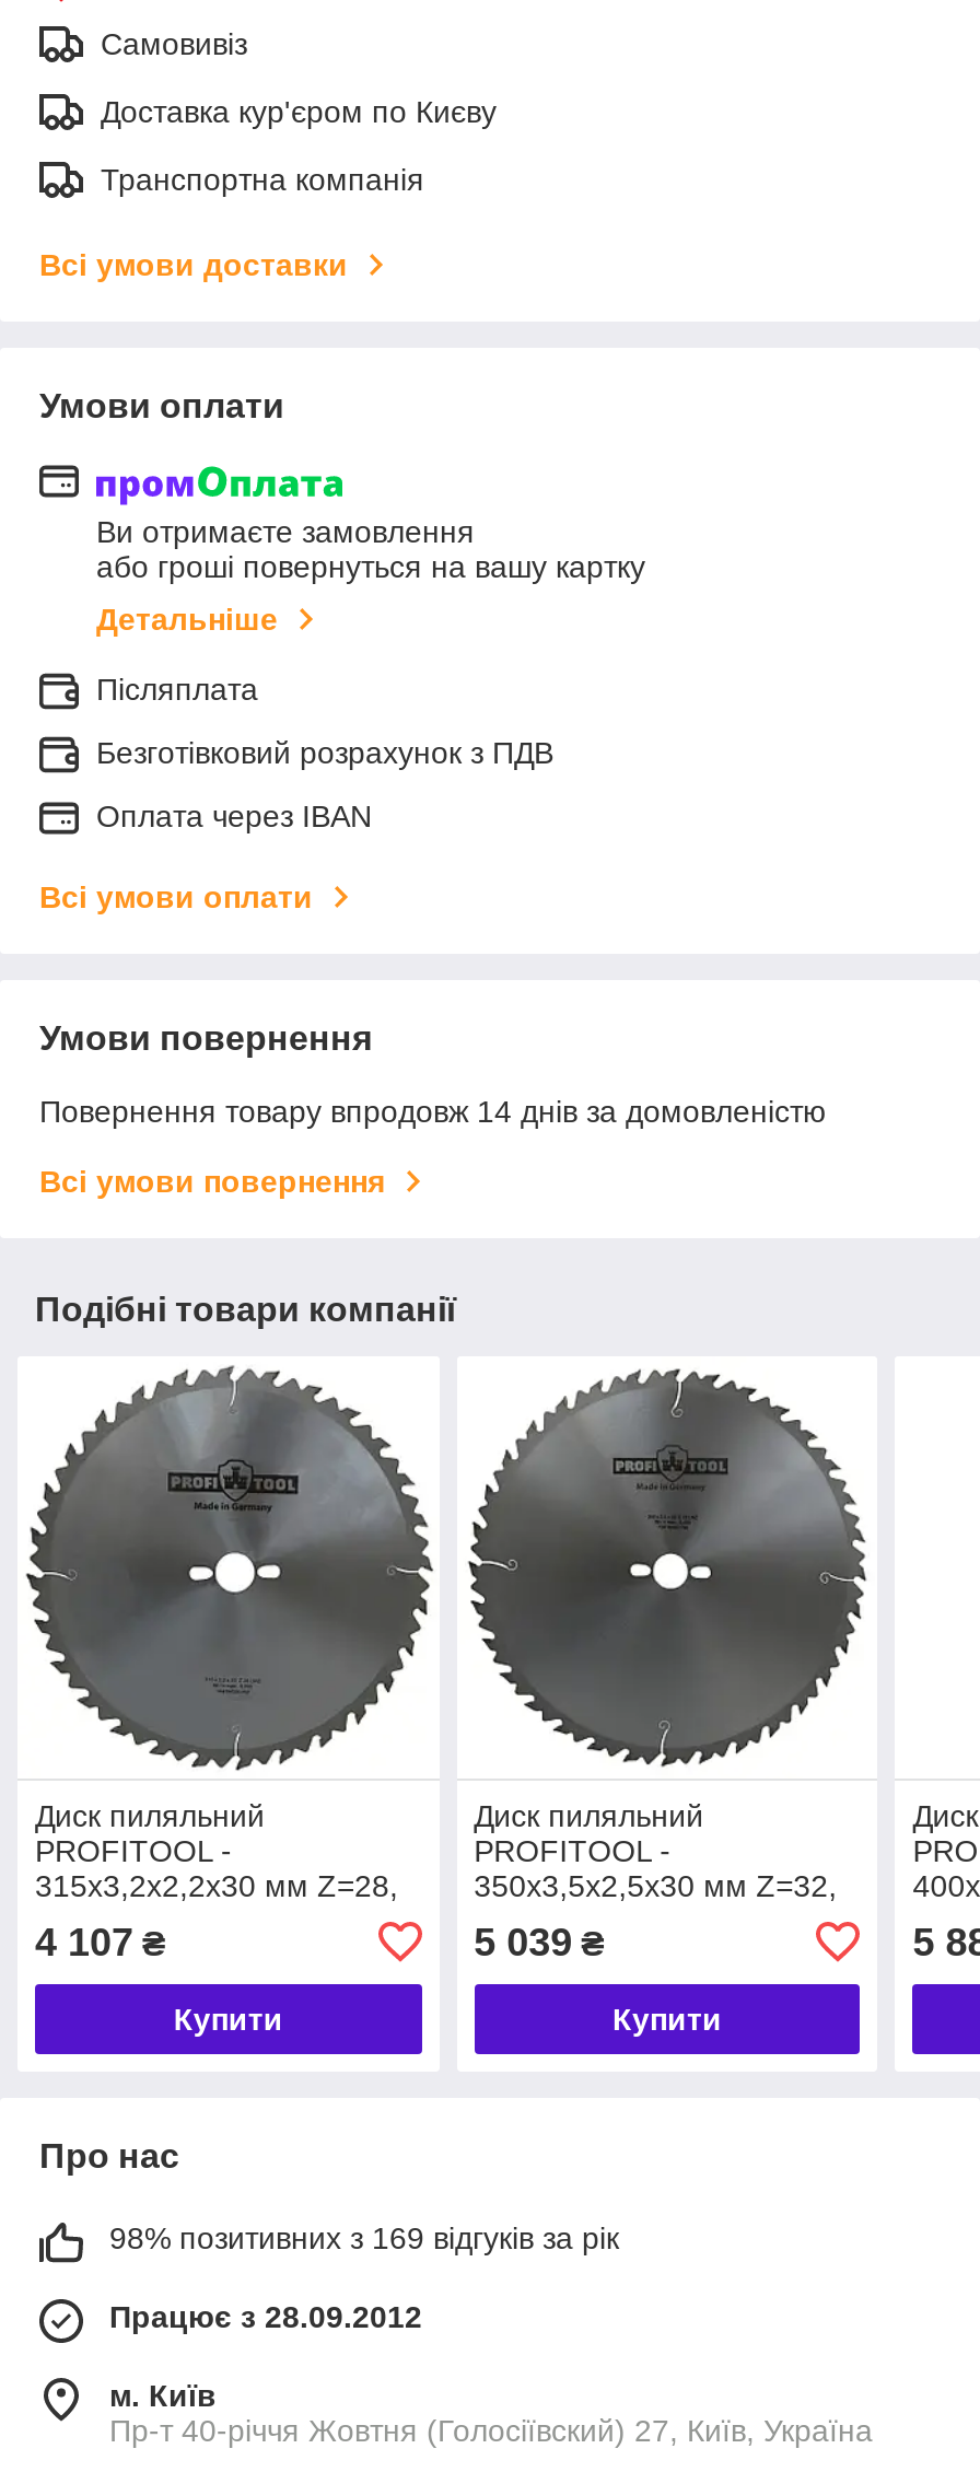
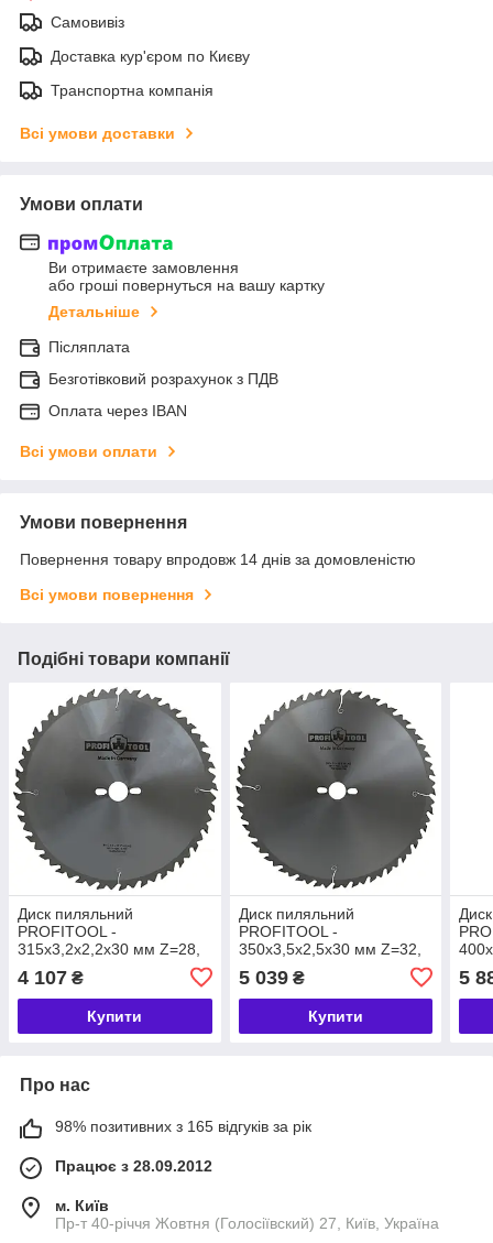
[109,2220,619,2255] 98% позитивних з 169 відгуків за рік -> [55,1117,311,1135] 98% позитивних з 165 відгуків за рік

